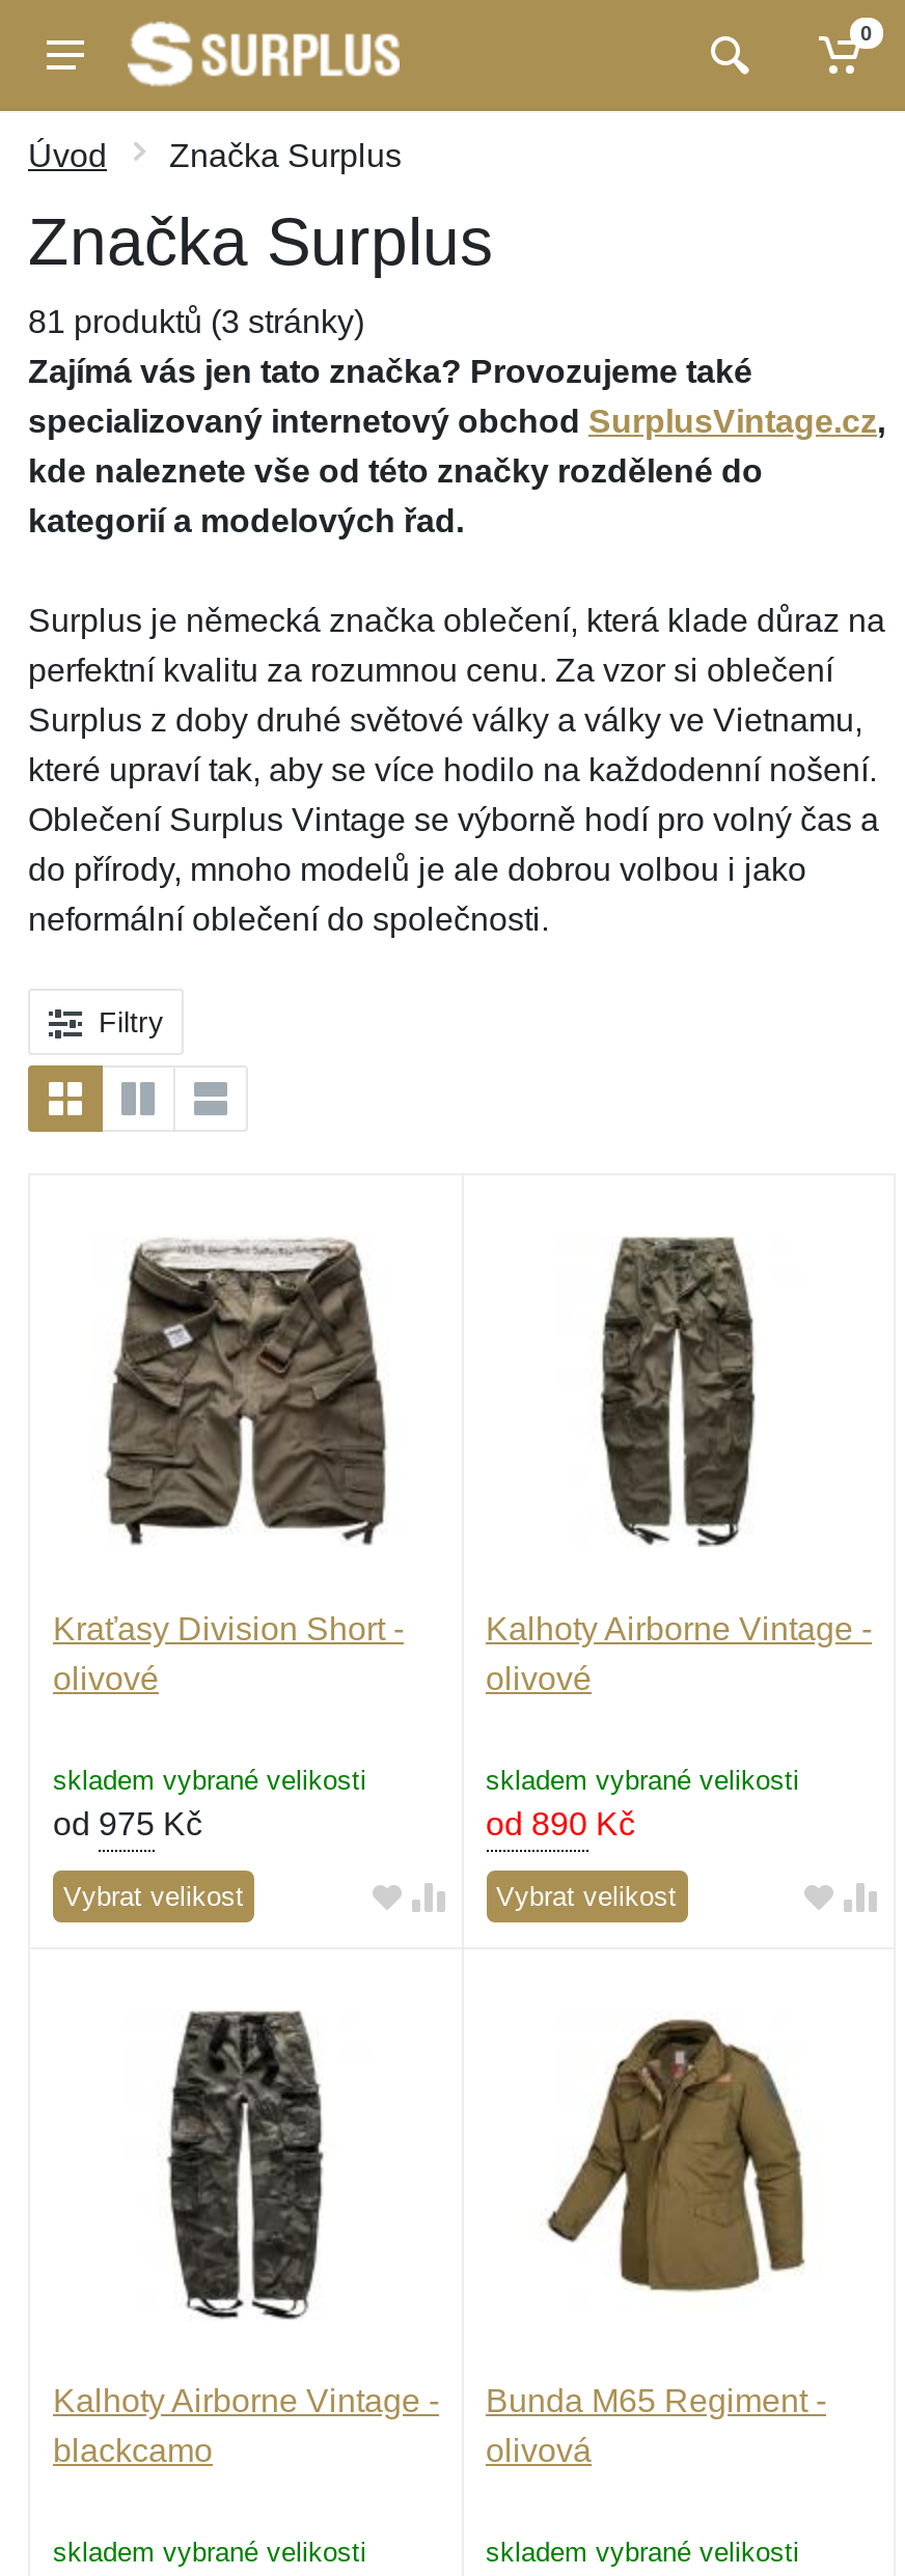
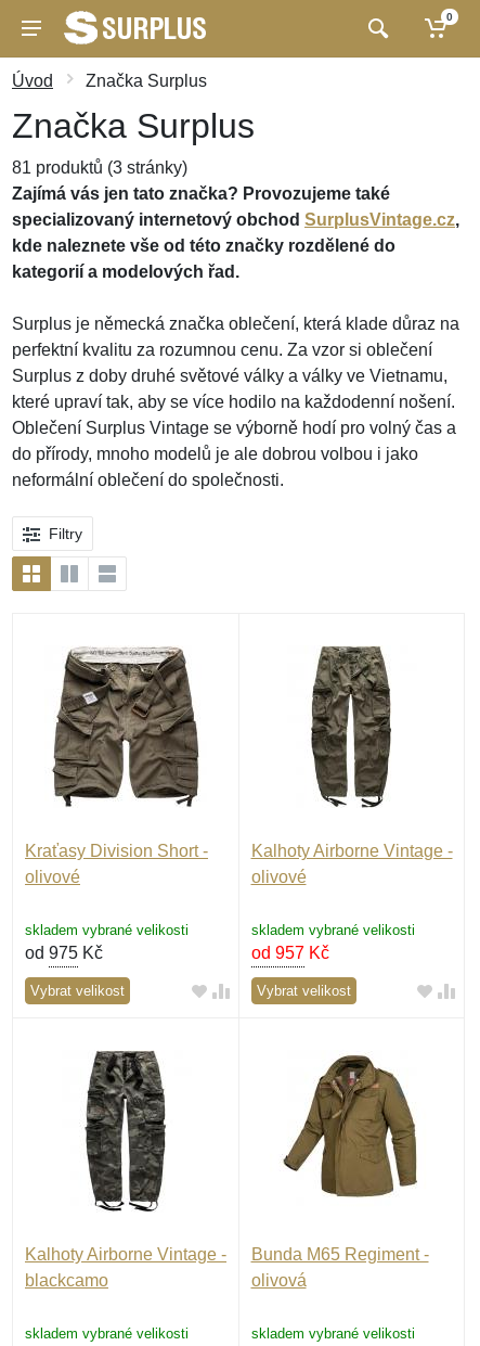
[486,1805,635,1840] od 890 Kč -> [251,943,329,962] od 957 Kč

